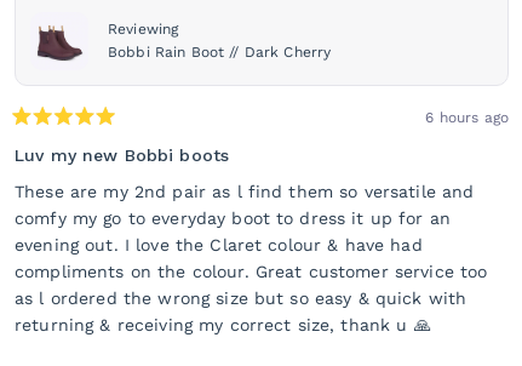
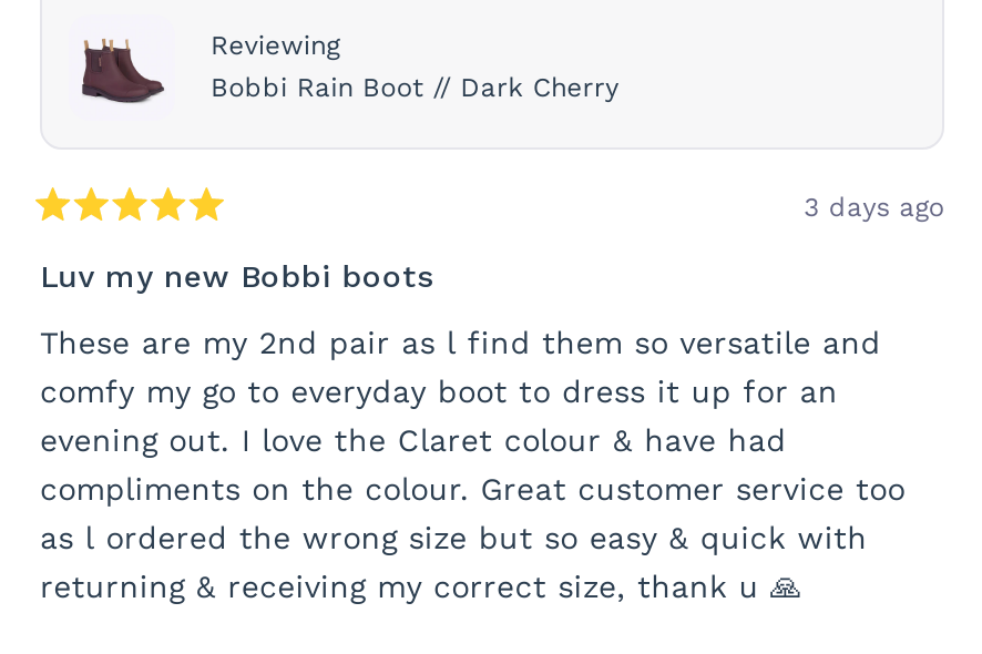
[426,110,509,127] 6 hours ago -> [804,193,944,224] 3 days ago

